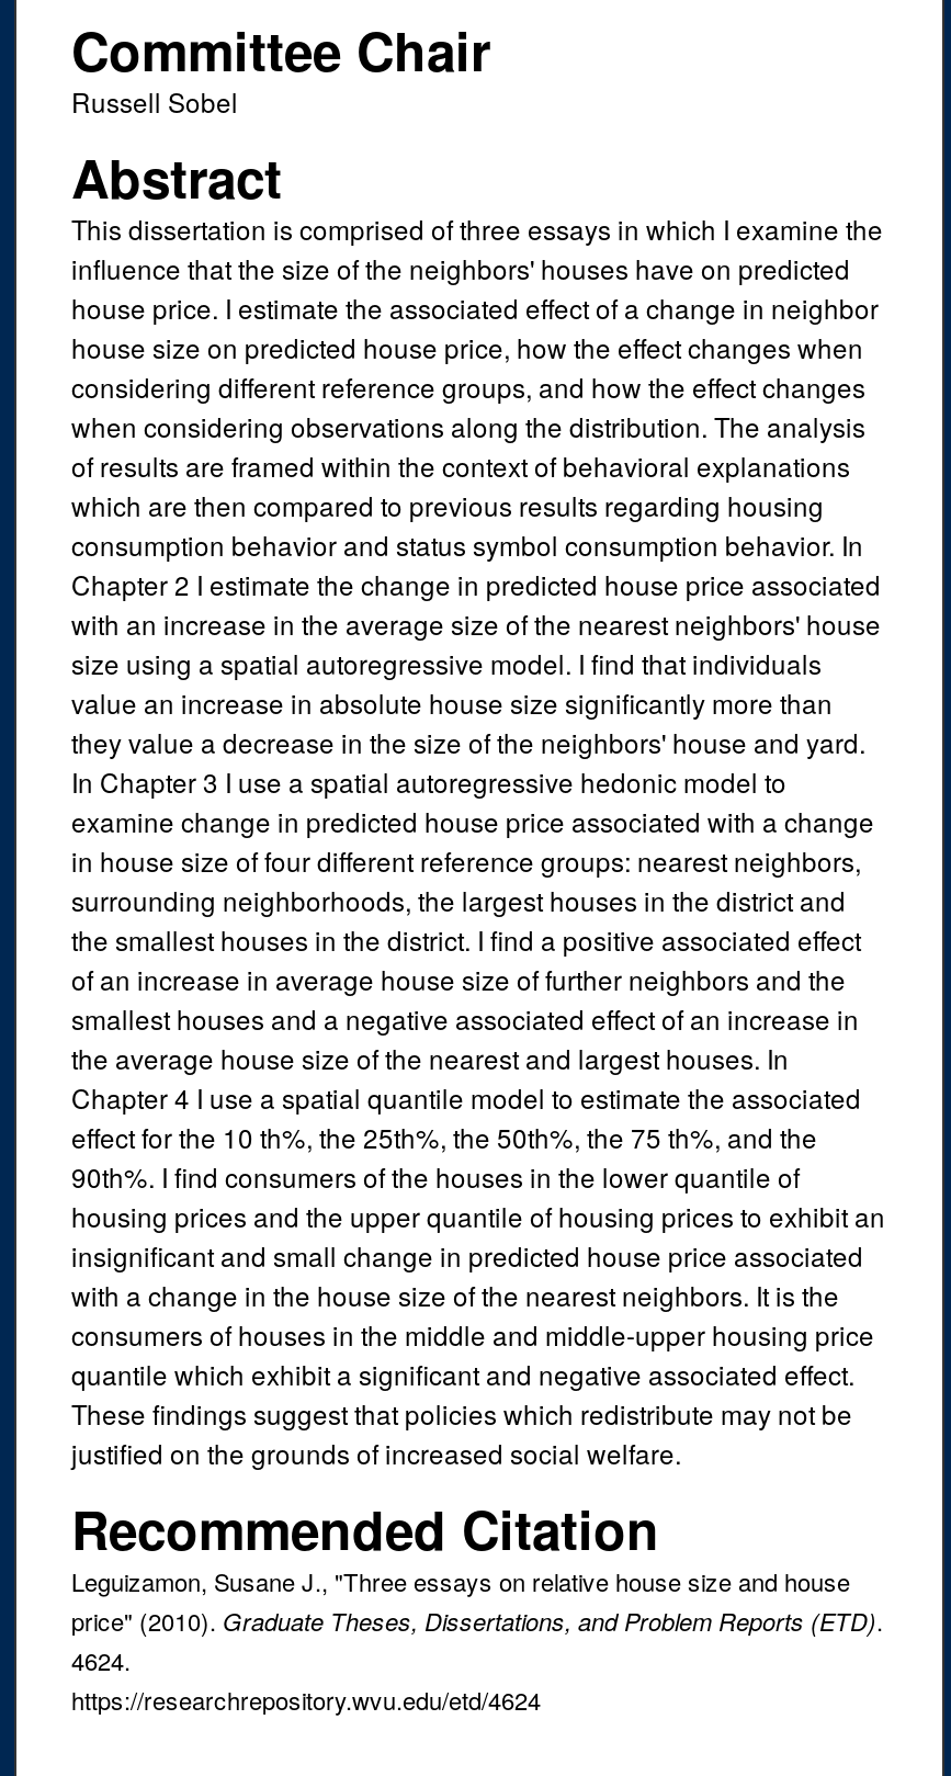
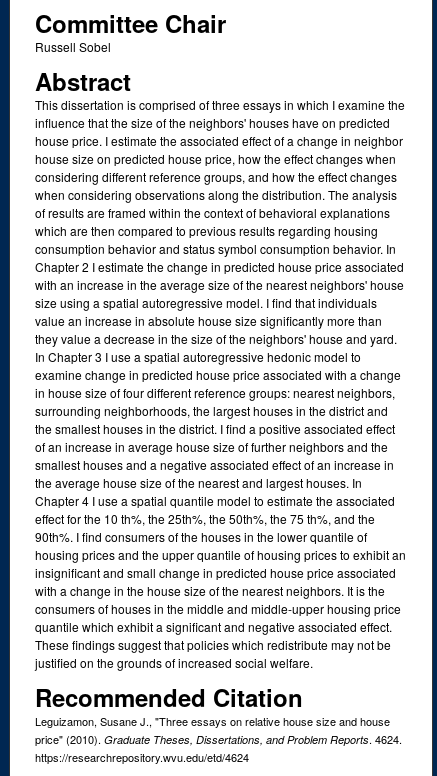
[71,1604,883,1678] price" (2010). Graduate Theses, Dissertations, and Problem Reports (ETD). | 4624. -> [35,731,402,747] price" (2010). Graduate Theses, Dissertations, and Problem Reports. 4624.

